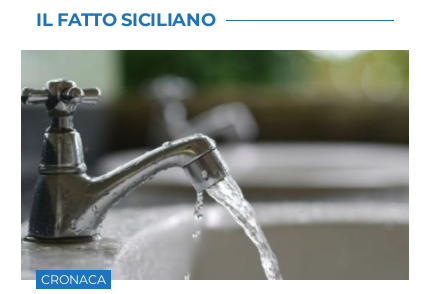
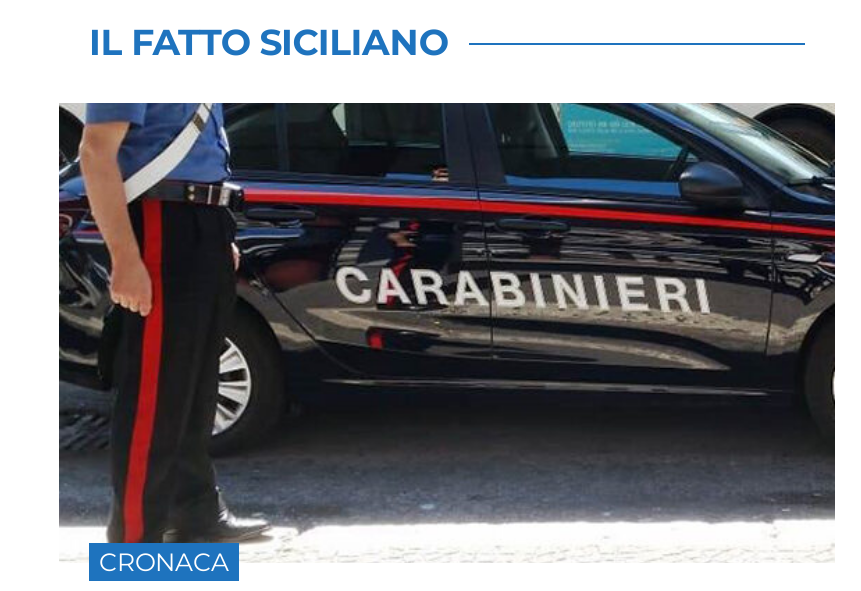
[21,49,410,281] [image] -> [59,101,837,563] [image]

